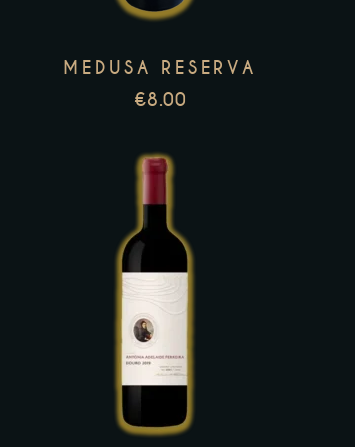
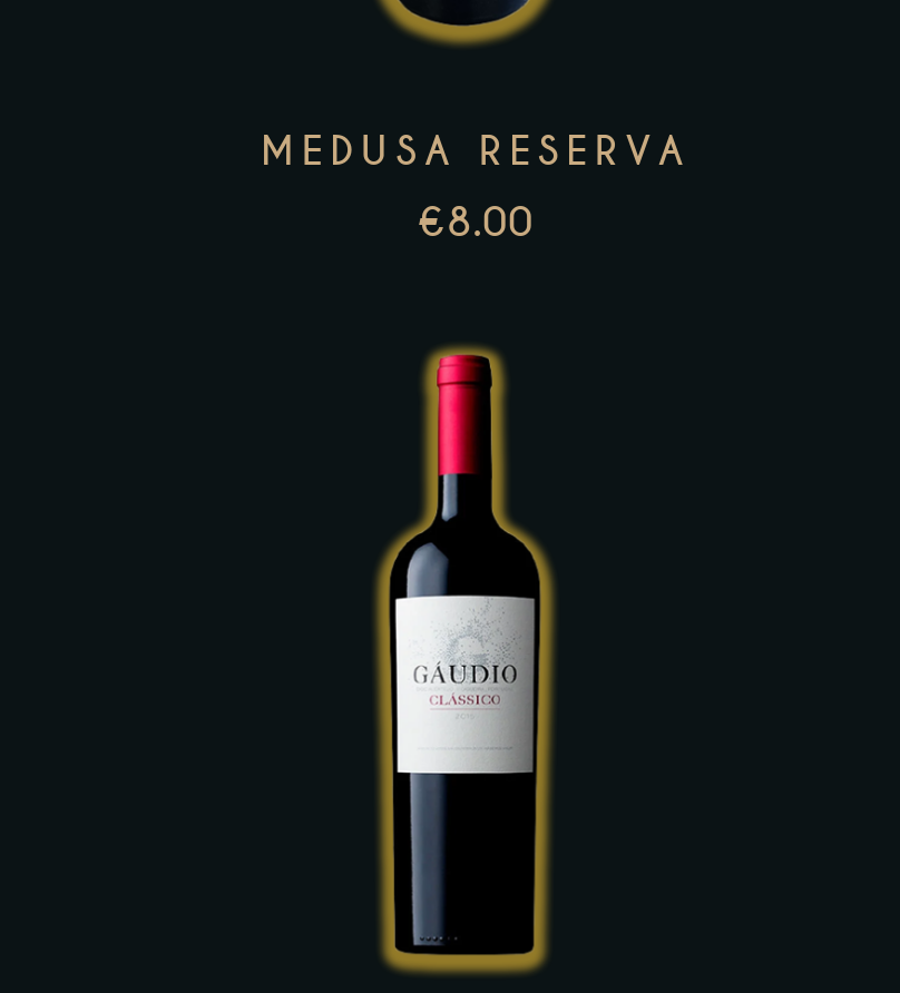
[120,157,191,436] [image] -> [384,356,547,973] [image]

